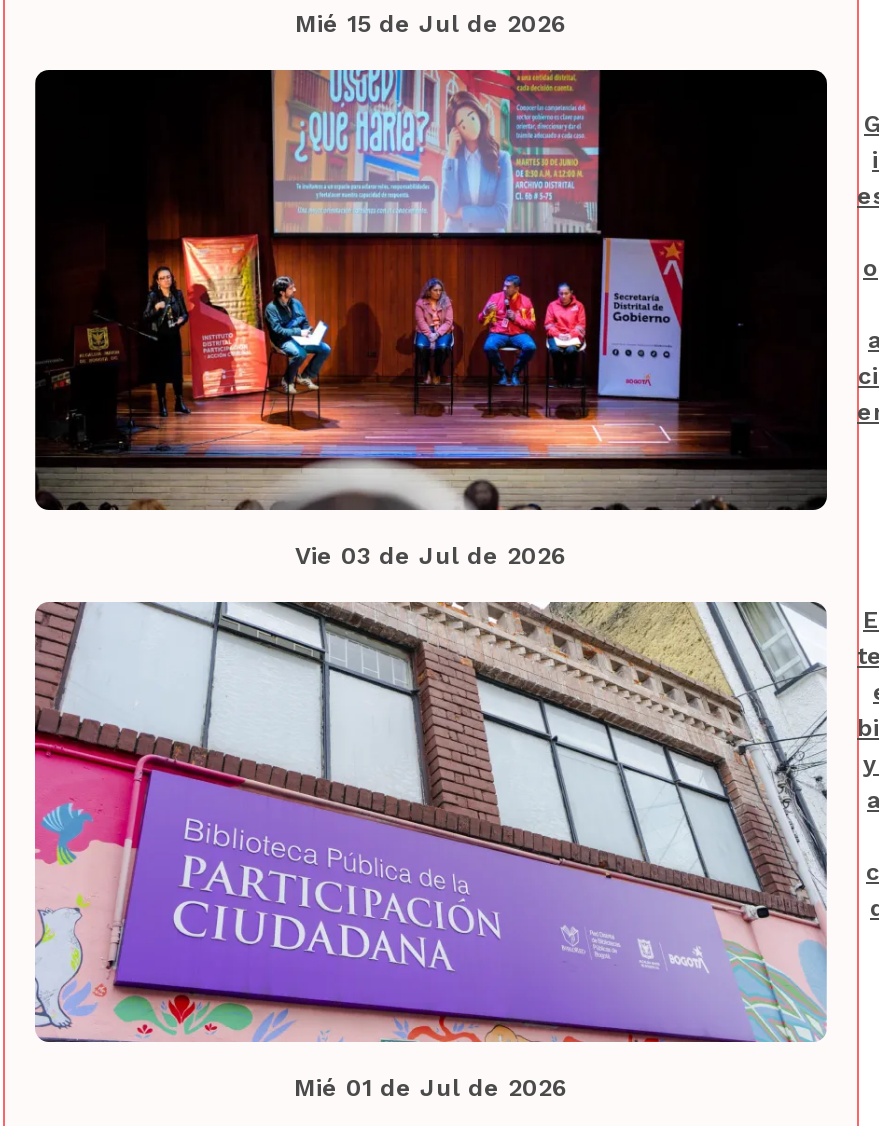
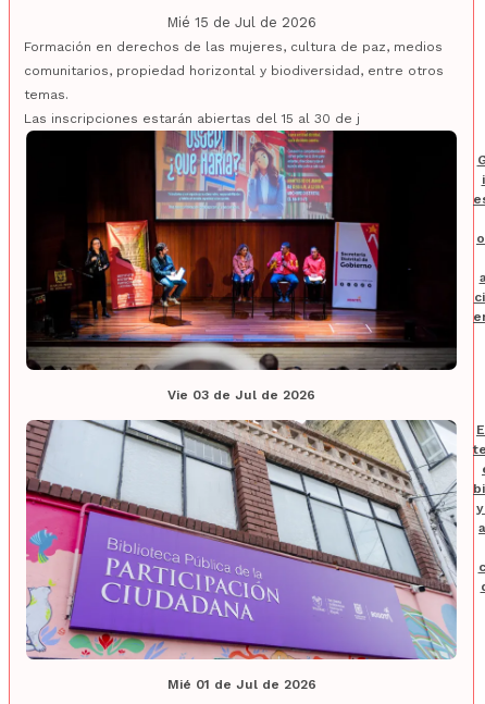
none -> [24,39,443,126] Formación en derechos de las mujeres, cultura de paz, medios | comunitarios, propiedad horizontal y biodiversidad, entre otros | temas. | Las inscripciones estarán abiertas del 15 al 30 de j

